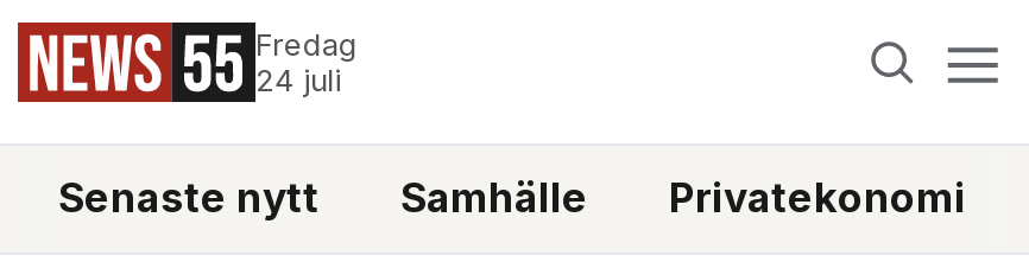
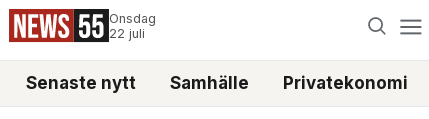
[255,27,358,98] Fredag | 24 juli -> [109,11,156,41] Onsdag | 22 juli

